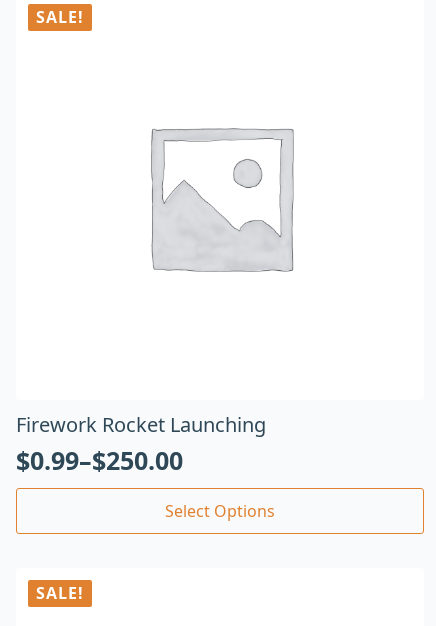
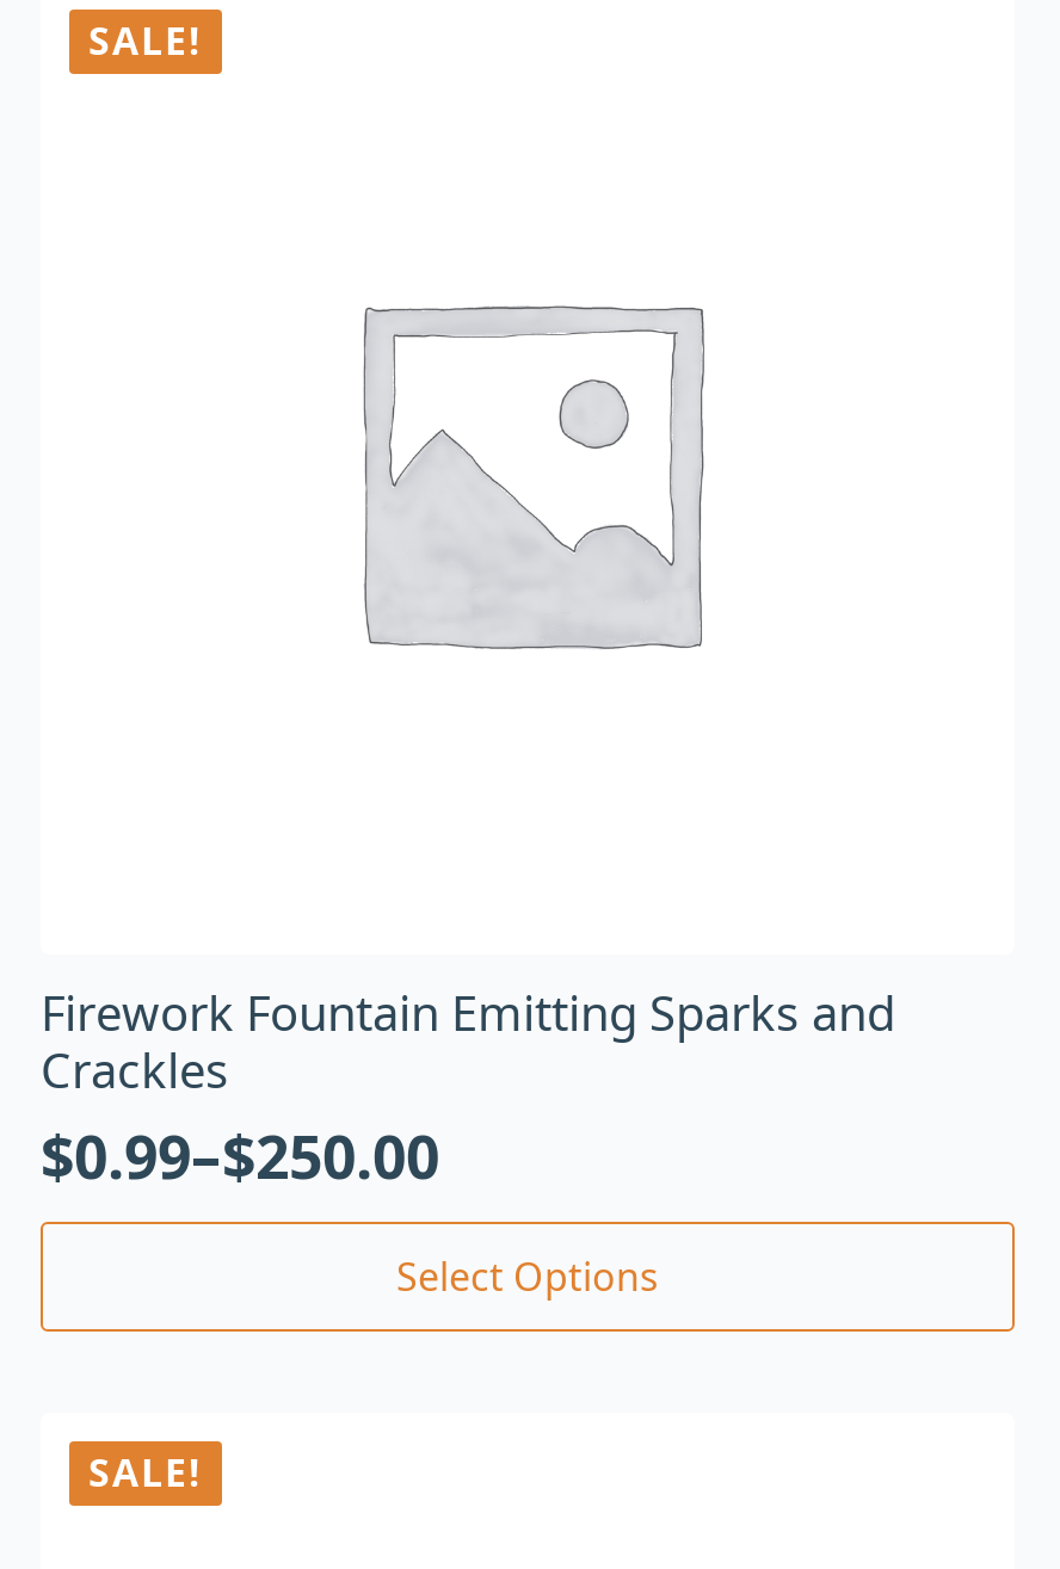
[16,411,266,438] Firework Rocket Launching -> [41,981,895,1102] Firework Fountain Emitting Sparks and | Crackles

